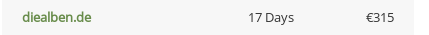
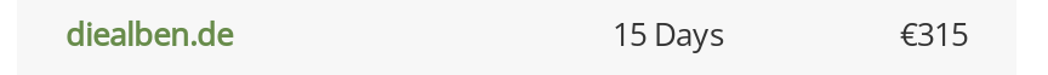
[247,8,293,26] 17 Days -> [613,13,724,56] 15 Days

